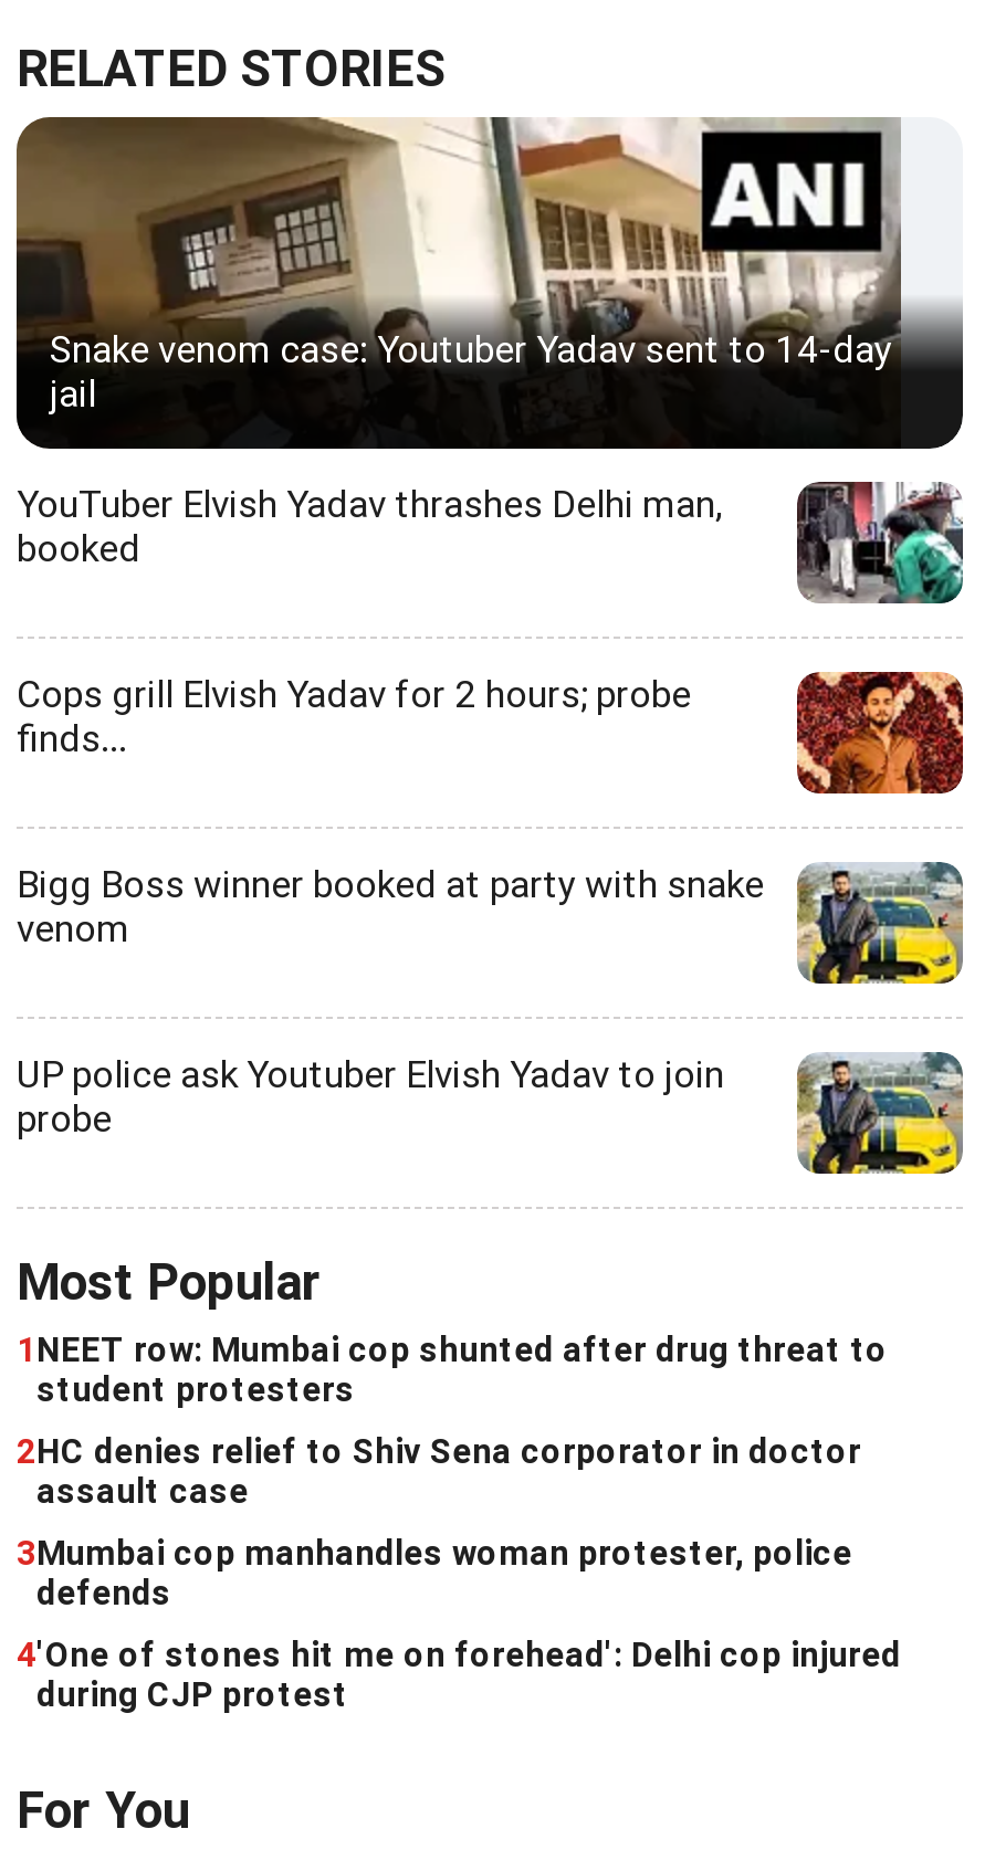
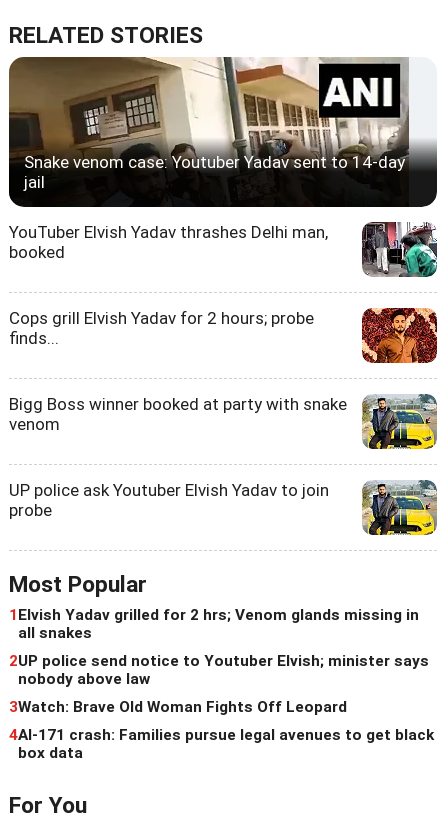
[17,1330,888,1409] 1 NEET row: Mumbai cop shunted after drug threat to | student protesters -> [9,606,419,642] 1 Elvish Yadav grilled for 2 hrs; Venom glands missing in | all snakes
[17,1432,861,1511] 2HC denies relief to Shiv Sena corporator in doctor | assault case -> [9,652,429,688] 2UP police send notice to Youtuber Elvish; minister says | nobody above law
[17,1533,852,1613] 3Mumbai cop manhandles woman protester, police | defends -> [9,698,347,716] 3Watch: Brave Old Woman Fights Off Leopard
[17,1635,901,1715] 4'One of stones hit me on forehead': Delhi cop injured | during CJP protest -> [9,726,434,762] 4AI-171 crash: Families pursue legal avenues to get black | box data

